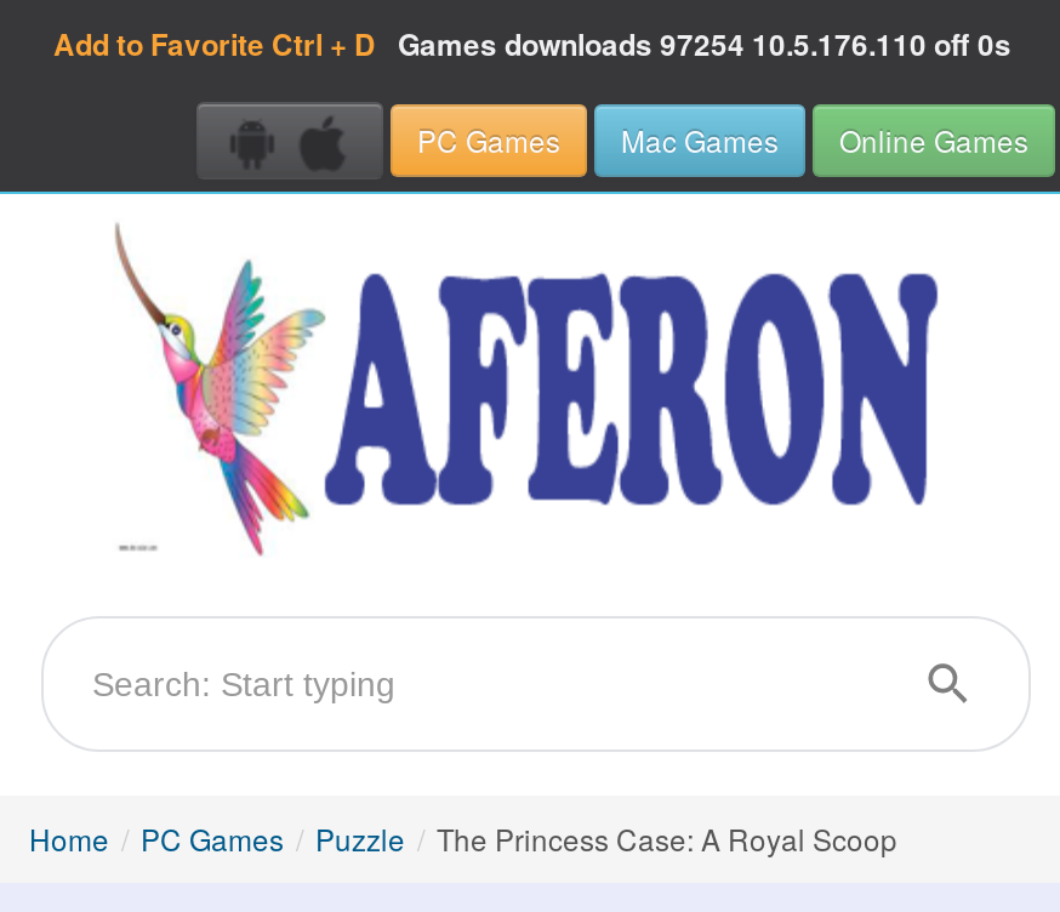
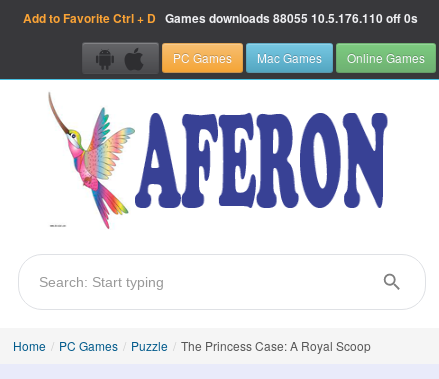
[53,22,1011,65] Add to Favorite Ctrl + D Games downloads 97254 10.5.176.110 off 0s -> [23,9,418,27] Add to Favorite Ctrl + D Games downloads 88055 10.5.176.110 off 0s

